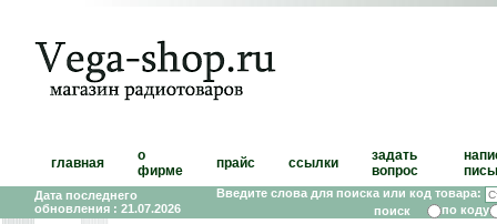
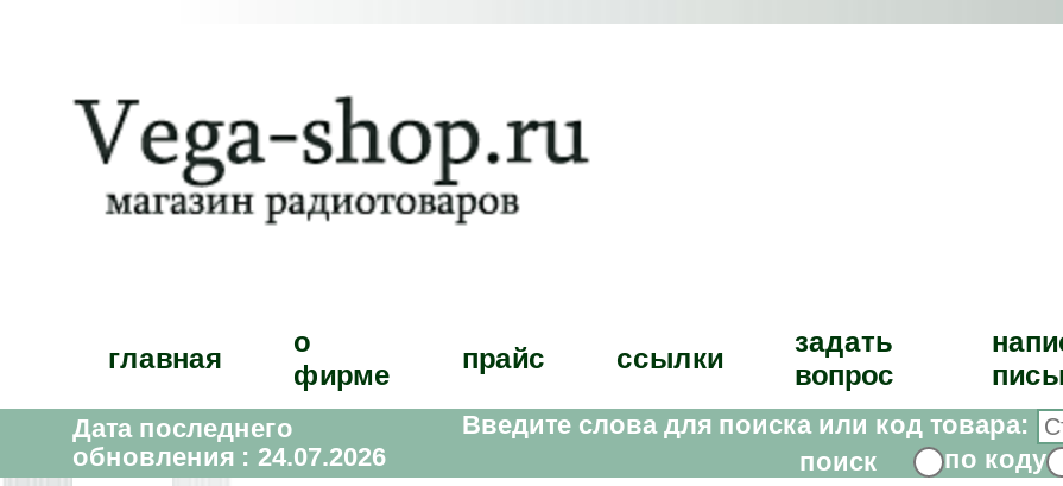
[34,202,181,215] обновления : 21.07.2026 -> [72,442,386,471] обновления : 24.07.2026

